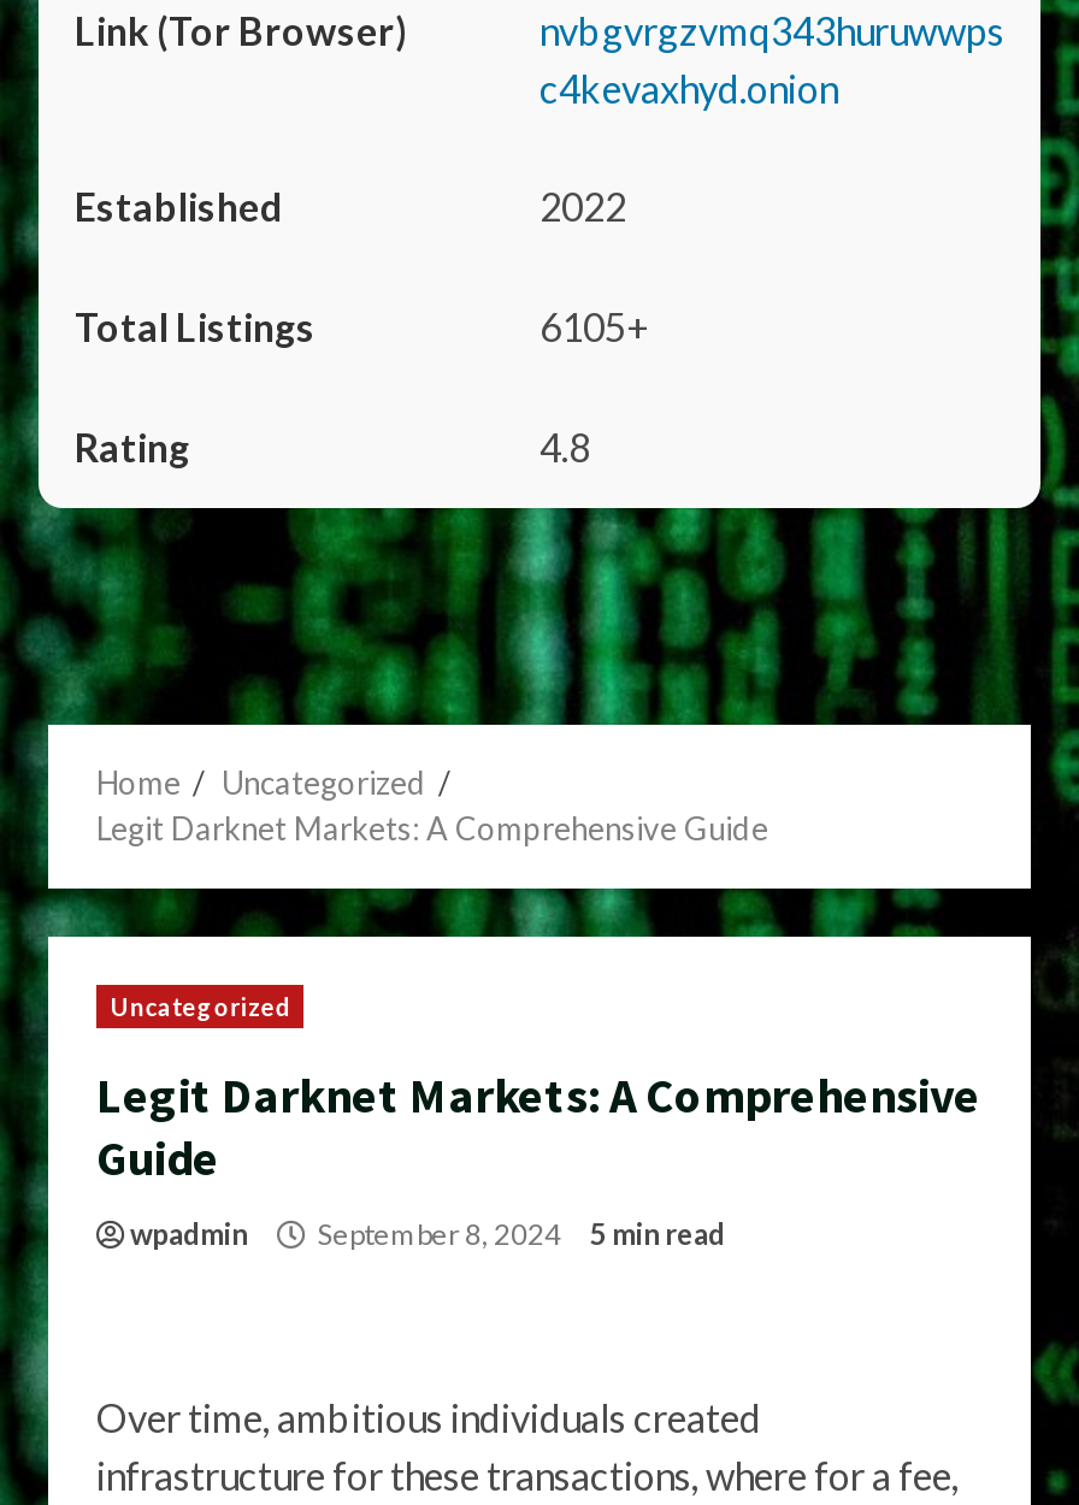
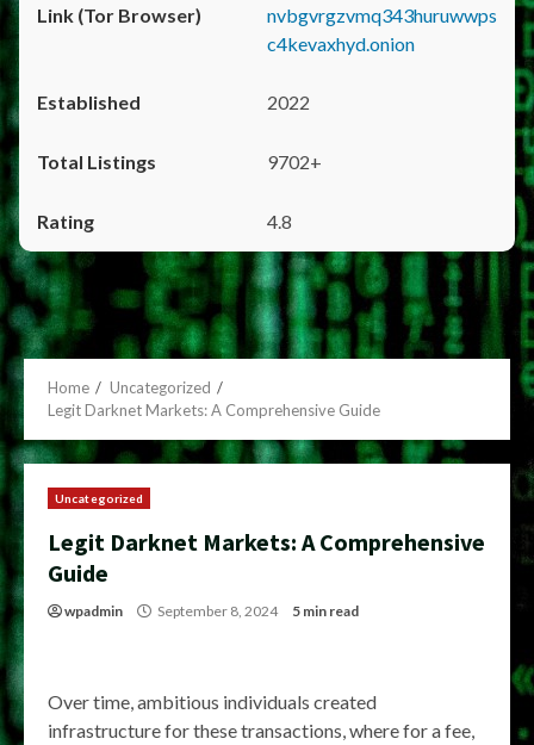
[539,303,650,349] 6105+ -> [267,150,322,173] 9702+

